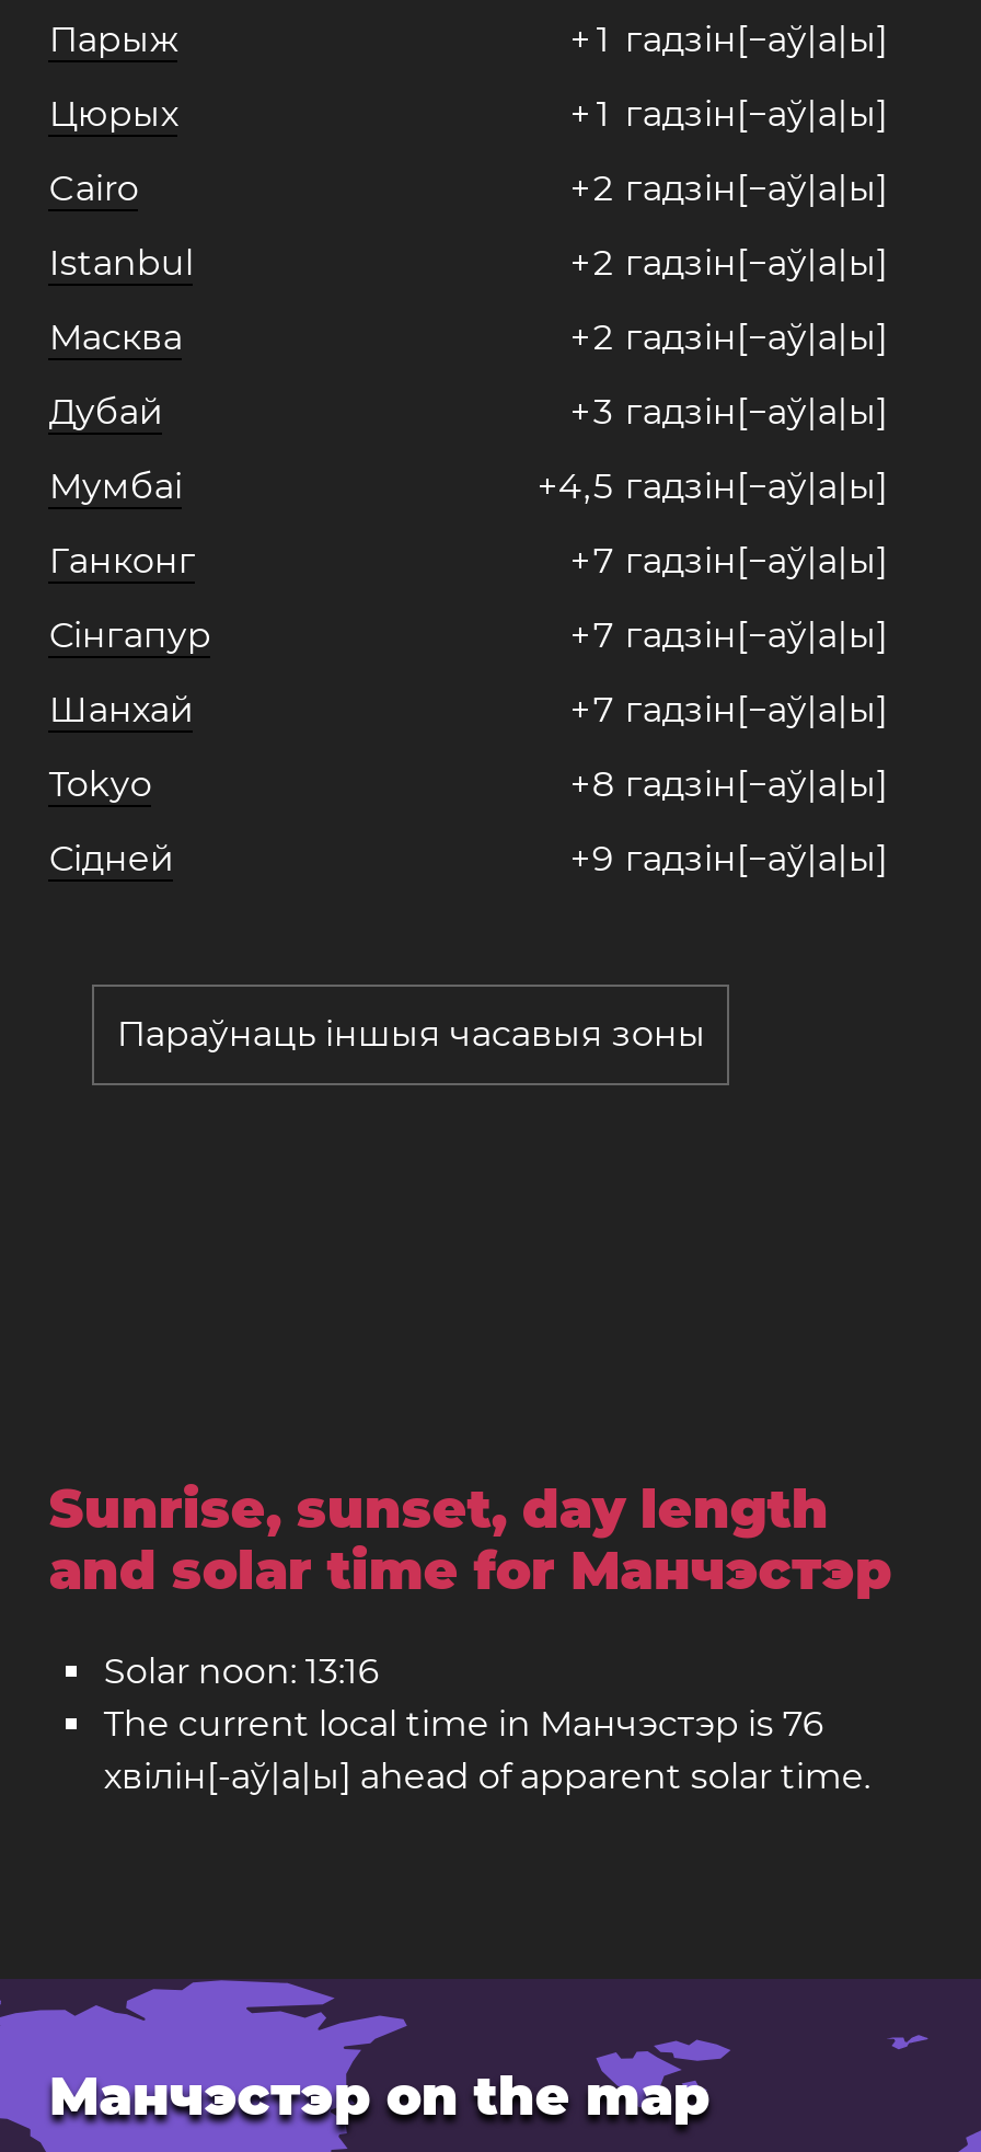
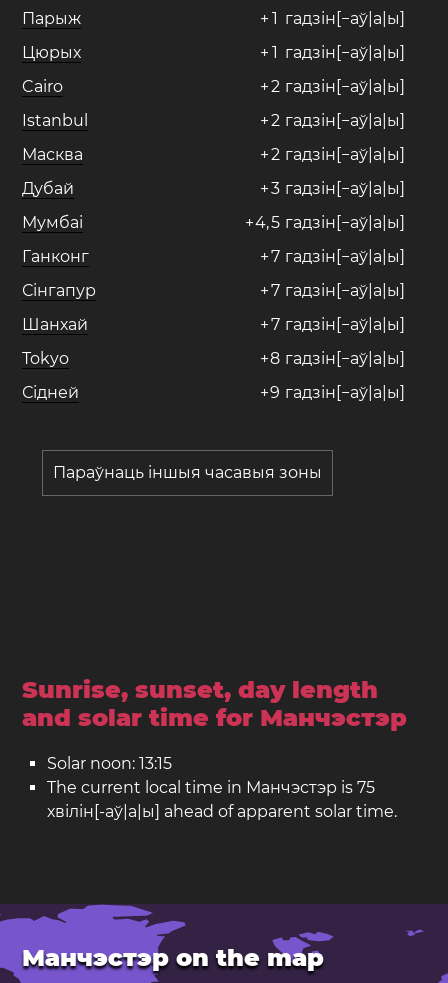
[104,1650,380,1692] Solar noon: 13:16 -> [47,754,172,773] Solar noon: 13:15
[104,1703,824,1745] The current local time in Манчэстэр is 76 -> [47,778,375,797] The current local time in Манчэстэр is 75

